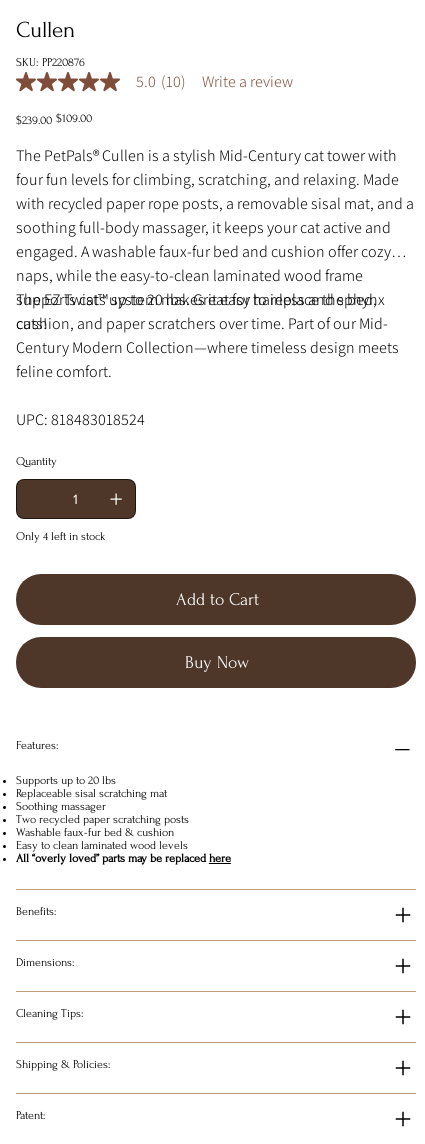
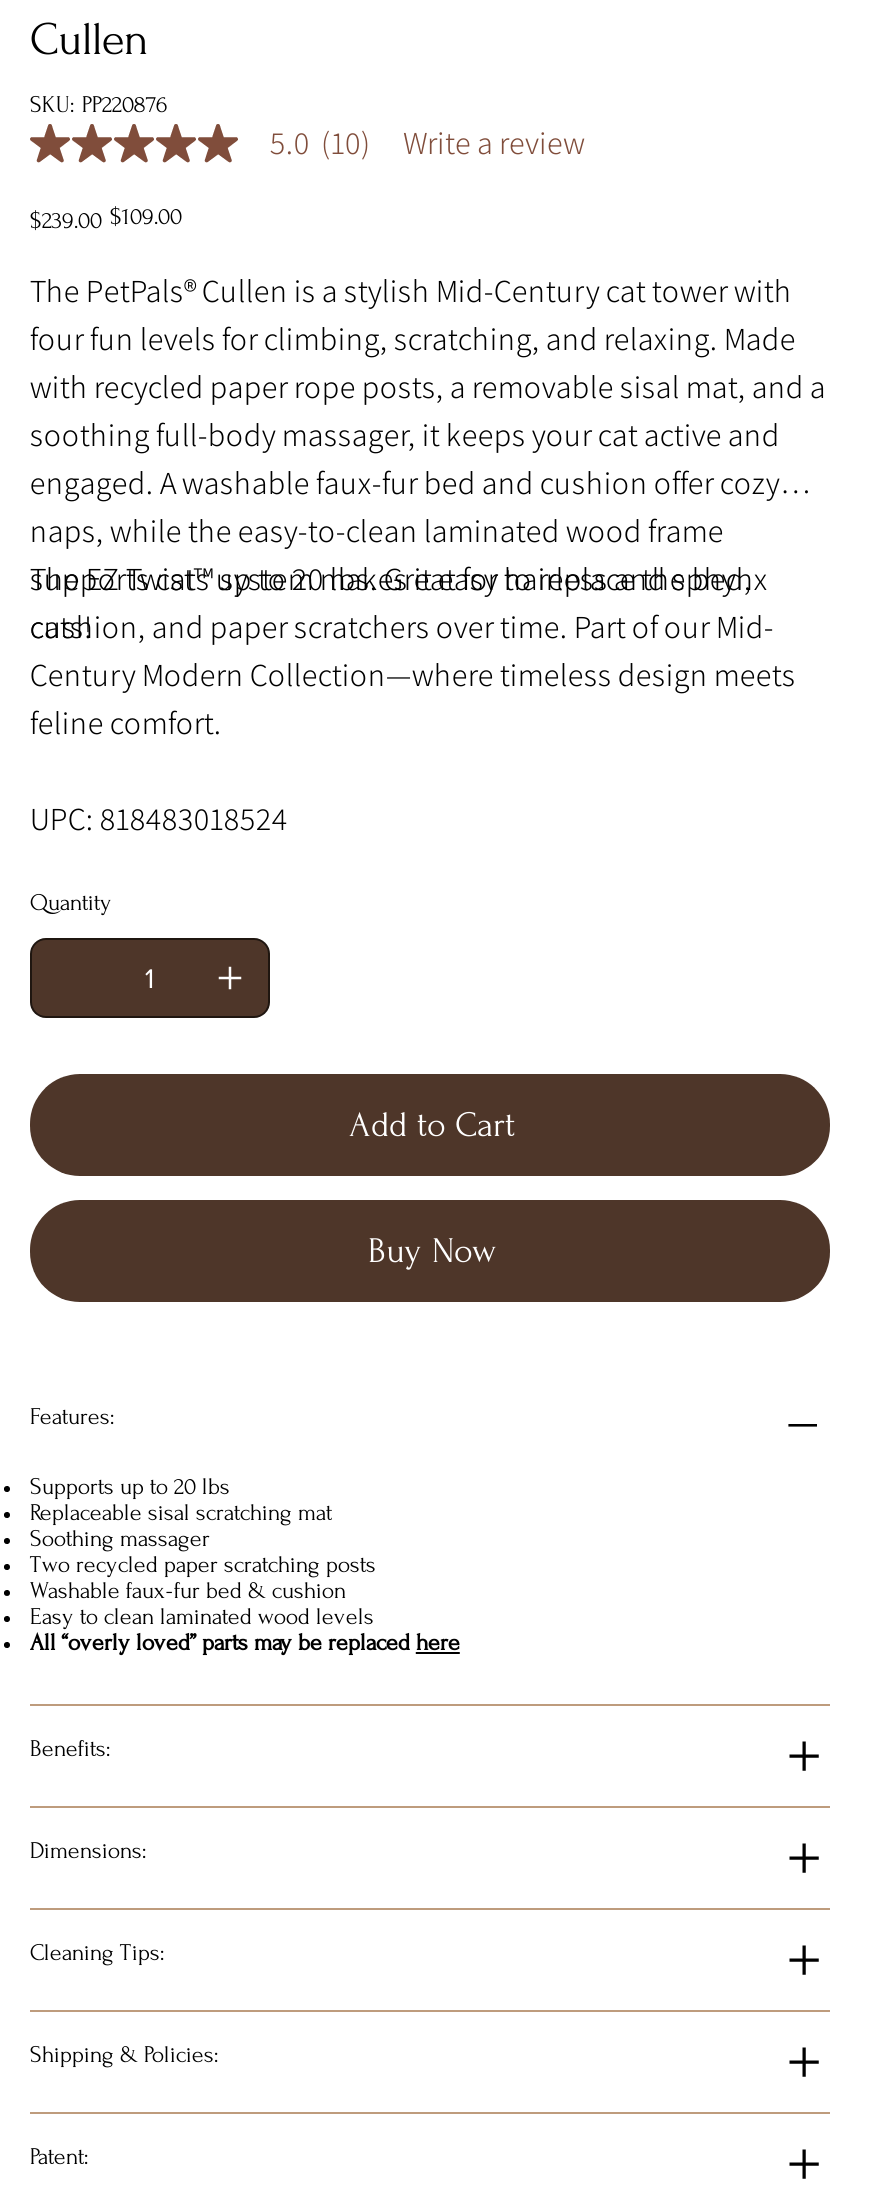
[16,530,106,543] Only 4 left in stock -> none

